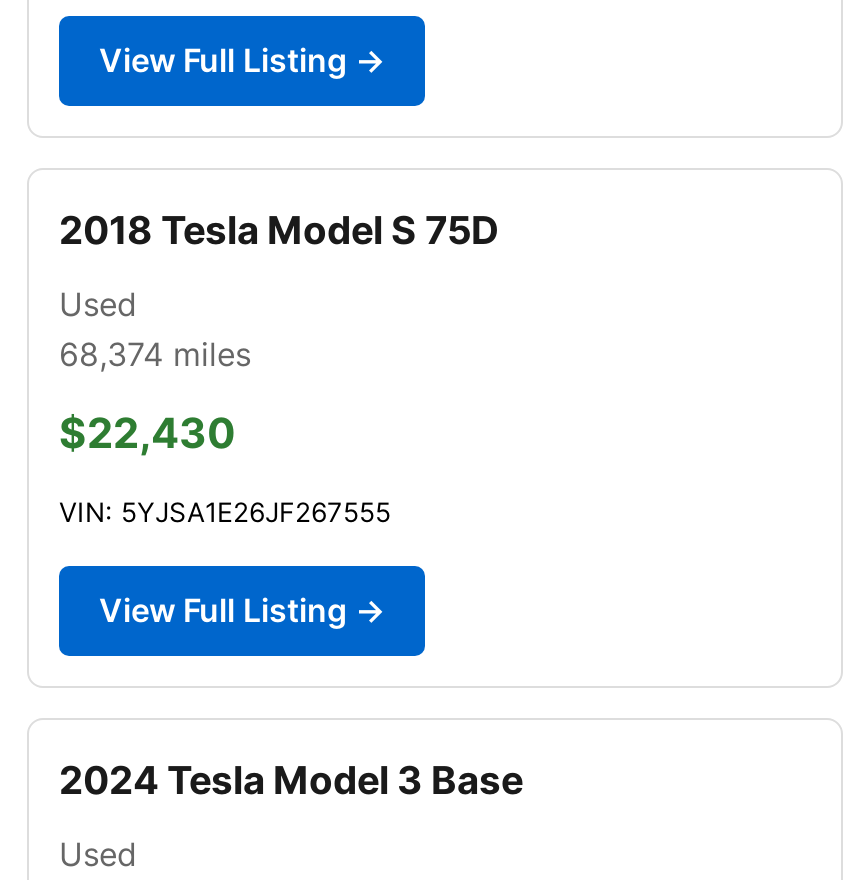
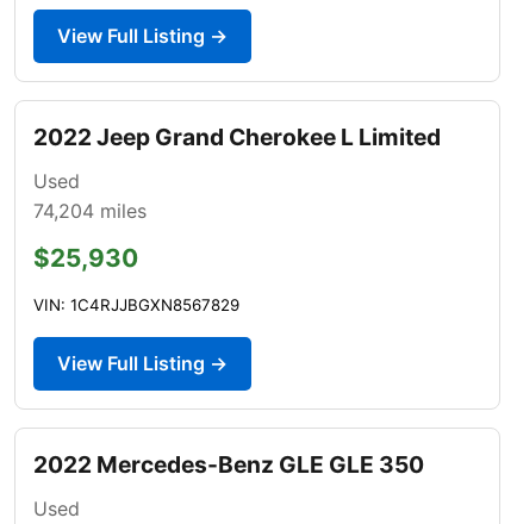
[59,206,499,254] 2018 Tesla Model S 75D -> [33,123,441,151] 2022 Jeep Grand Cherokee L Limited
[59,334,251,374] 68,374 miles -> [33,199,147,223] 74,204 miles
[59,408,235,458] $22,430 -> [33,243,138,273] $25,930
[59,496,391,528] VIN: 5YJSA1E26JF267555 -> [33,295,239,314] VIN: 1C4RJJBGXN8567829
[59,756,523,804] 2024 Tesla Model 3 Base -> [33,450,424,479] 2022 Mercedes-Benz GLE GLE 350

